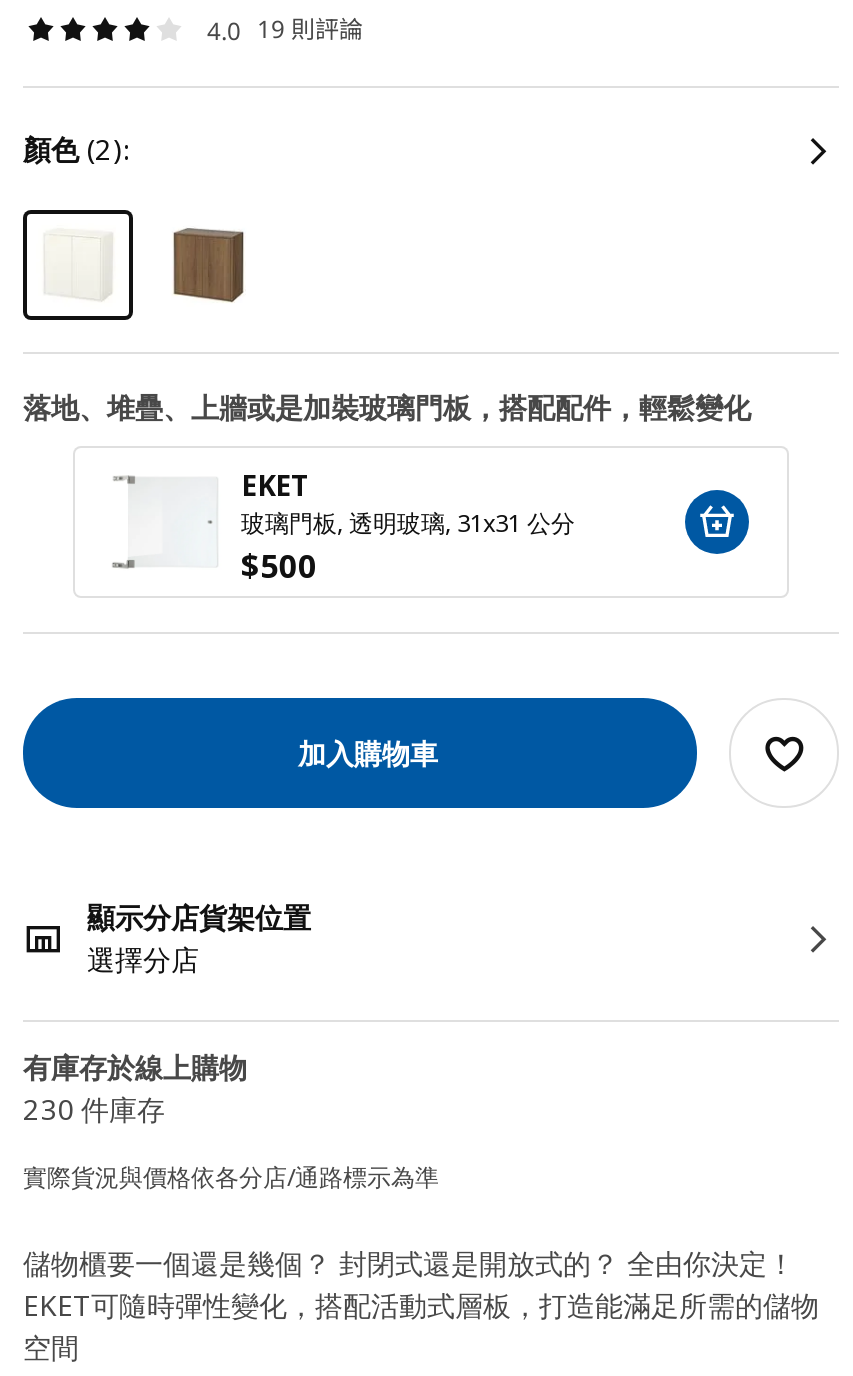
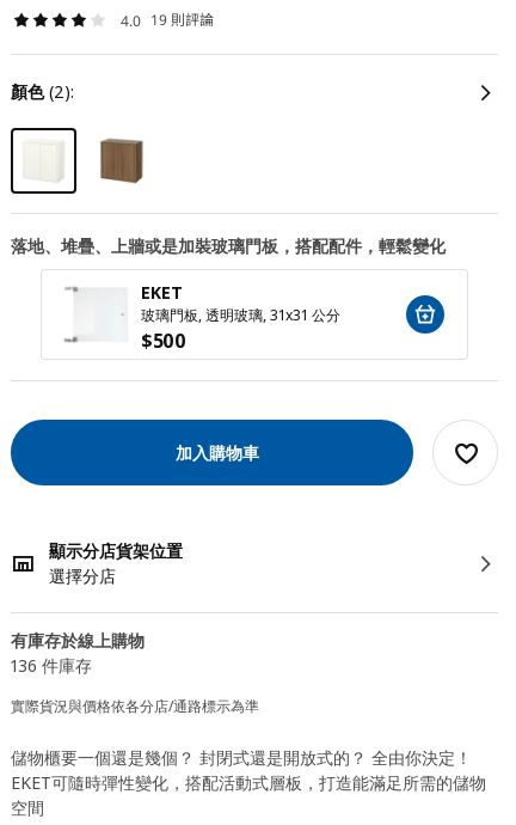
[23,1090,165,1128] 230 件庫存 -> [11,654,92,677] 136 件庫存

